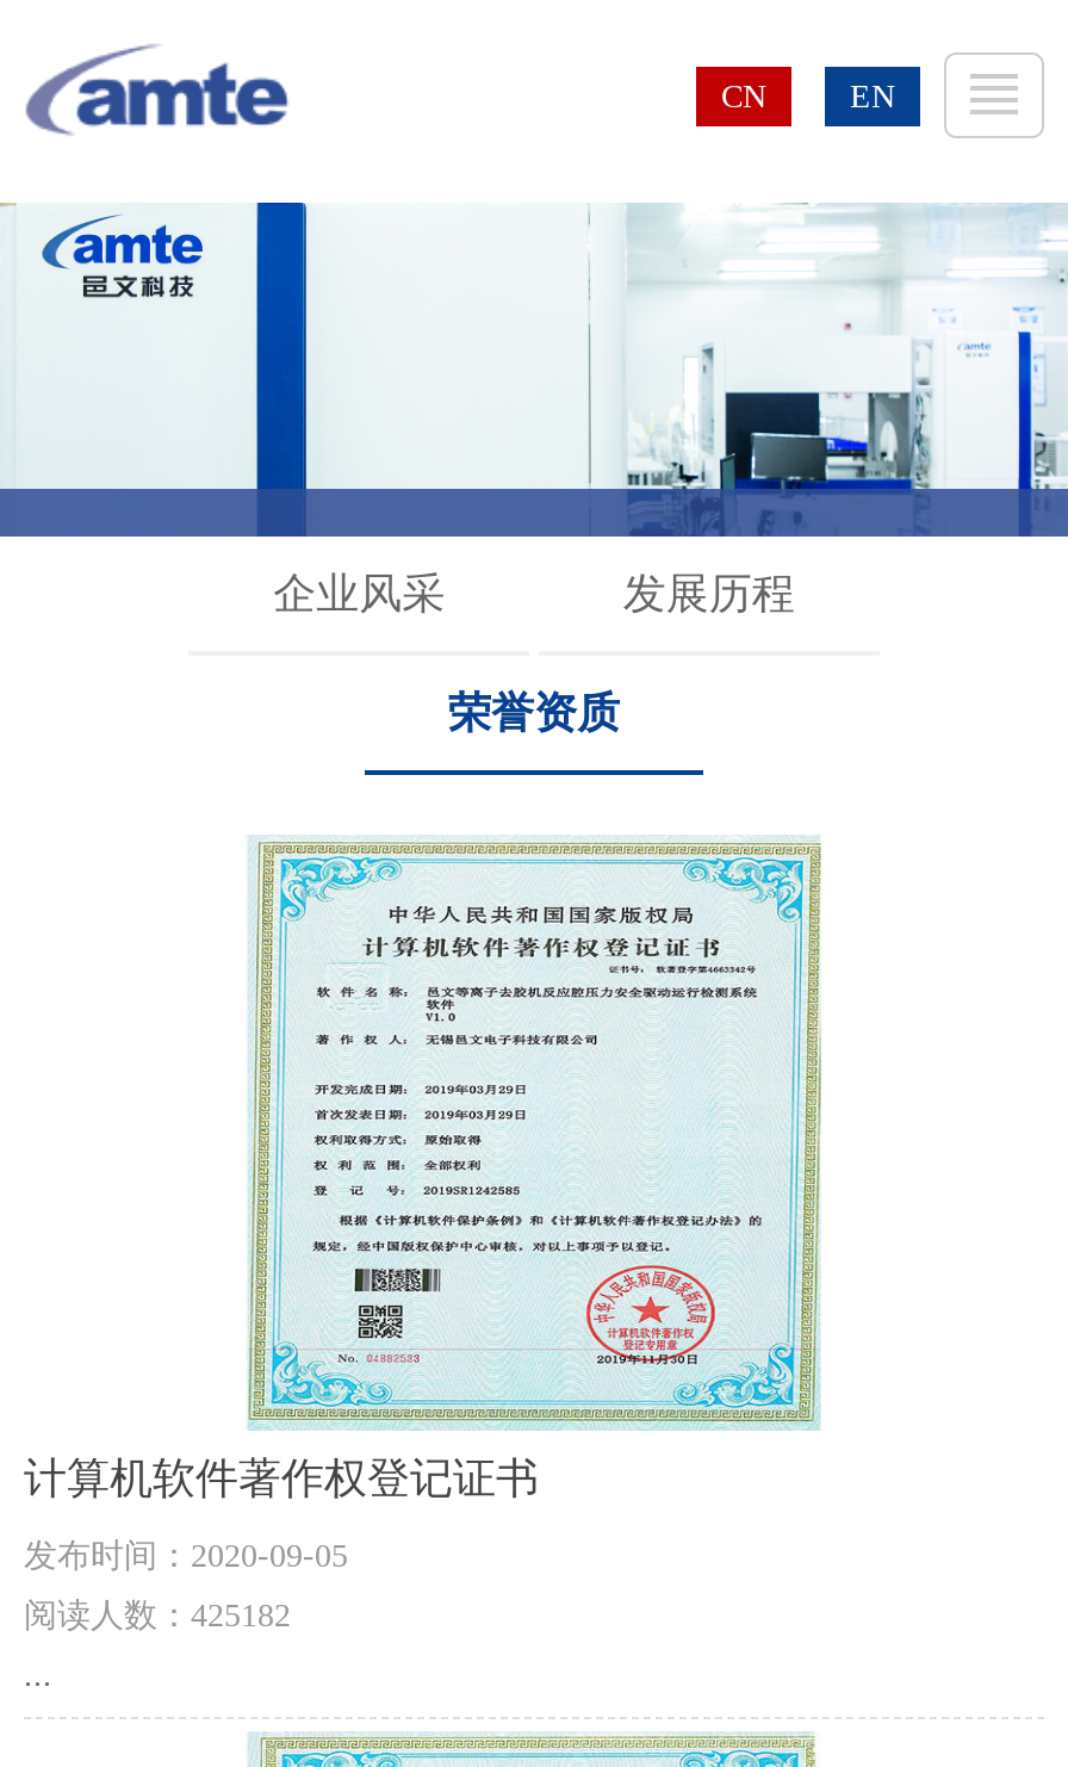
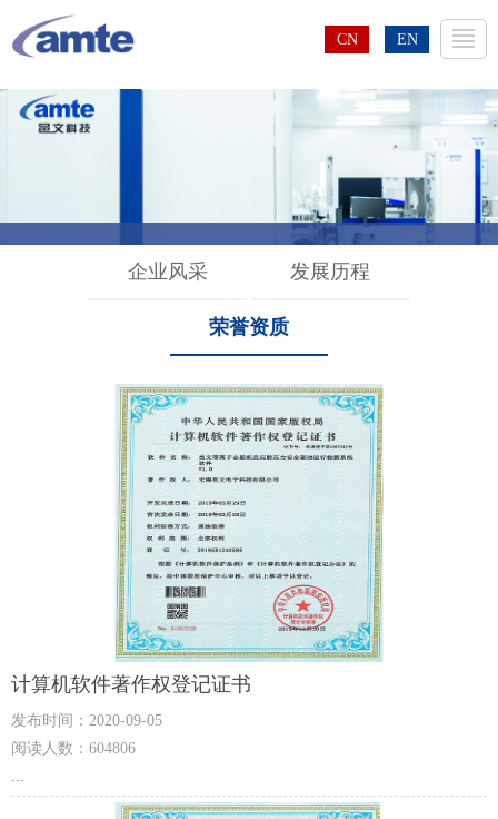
[24,1598,291,1633] 阅读人数：425182 -> [11,740,136,757] 阅读人数：604806

